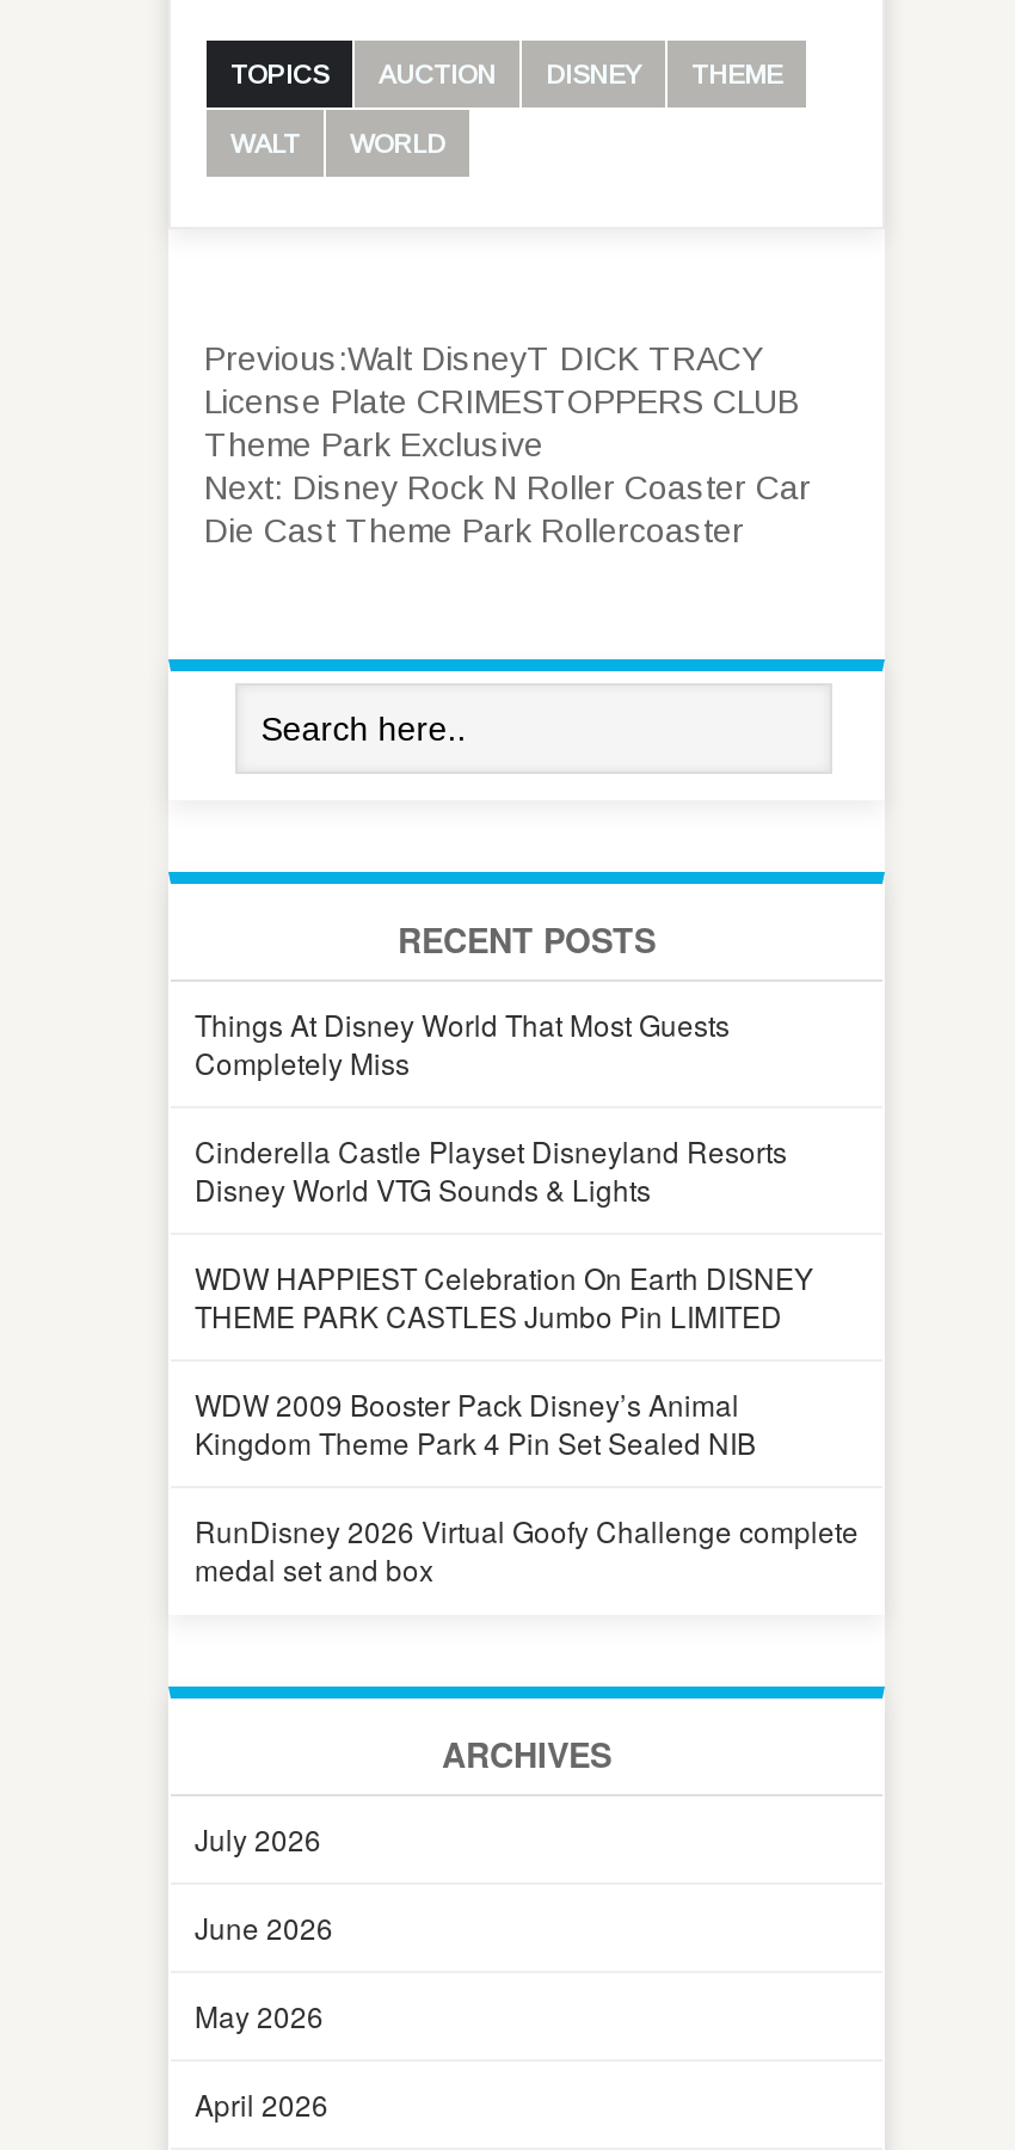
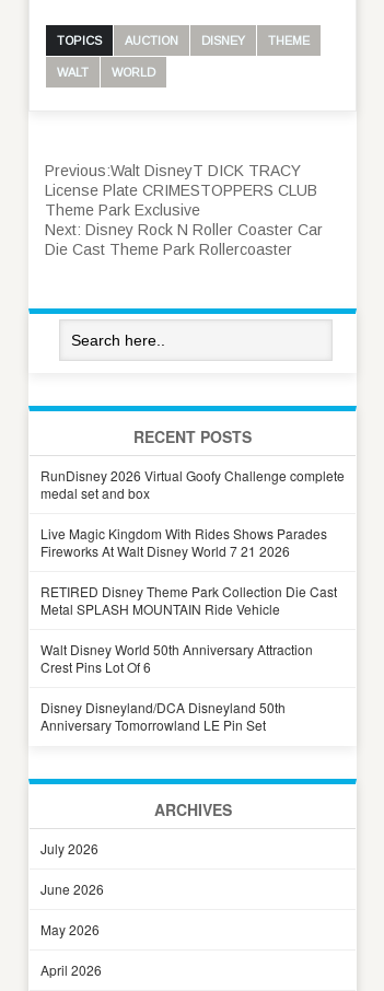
[195,1002,813,1461] Things At Disney World That Most Guests | Completely Miss | Cinderella Castle Playset Disneyland Resorts | Disney World VTG Sounds & Lights | WDW HAPPIEST Celebration On Earth DISNEY | THEME PARK CASTLES Jumbo Pin LIMITED | WDW 2009 Booster Pack Disney’s Animal | Kingdom Theme Park 4 Pin Set Sealed NIB -> none
moved [195,1509,859,1588] -> [40,466,345,502]: RunDisney 2026 Virtual Goofy Challenge complete | medal set and box
none -> [40,524,337,734] Live Magic Kingdom With Rides Shows Parades | Fireworks At Walt Disney World 7 21 2026 | RETIRED Disney Theme Park Collection Die Cast | Metal SPLASH MOUNTAIN Ride Vehicle | Walt Disney World 50th Anniversary Attraction | Crest Pins Lot Of 6 | Disney Disneyland/DCA Disneyland 50th | Anniversary Tomorrowland LE Pin Set

